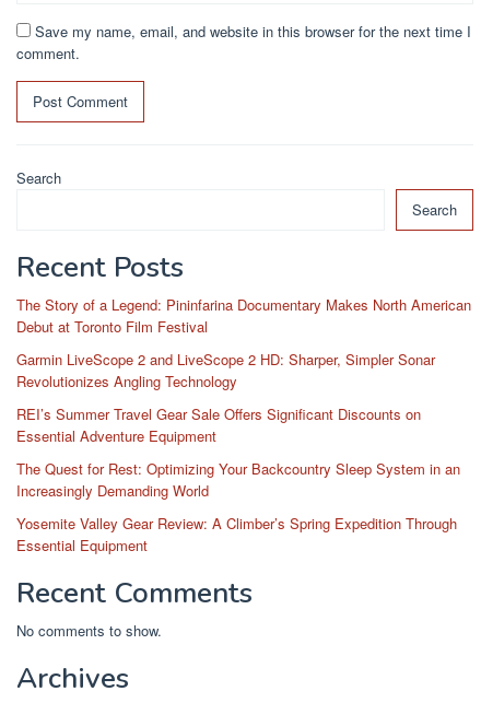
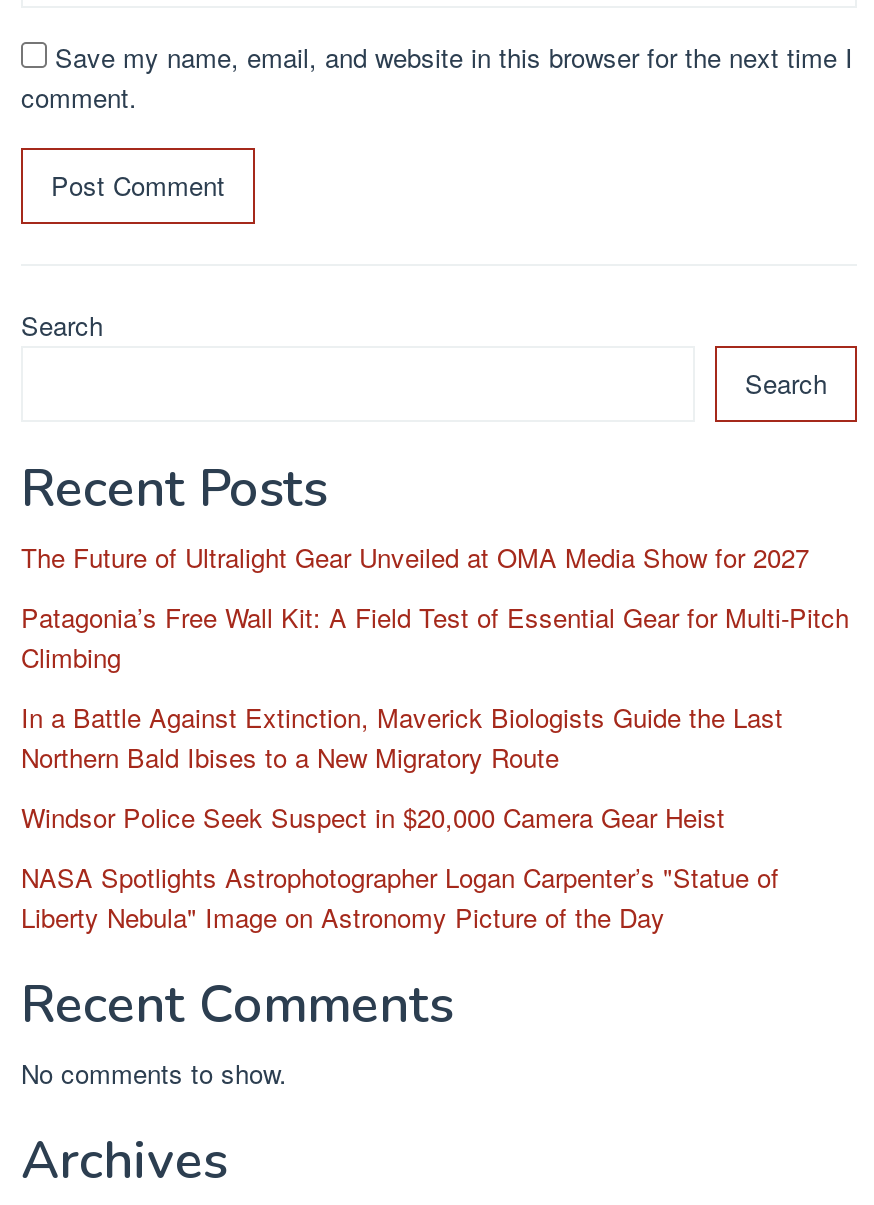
[16,294,471,337] The Story of a Legend: Pininfarina Documentary Makes North American | Debut at Toronto Film Festival -> [21,537,809,575] The Future of Ultralight Gear Unveiled at OMA Media Show for 2027
[16,349,435,392] Garmin LiveScope 2 and LiveScope 2 HD: Sharper, Simpler Sonar | Revolutionizes Angling Technology -> [21,597,849,675] Patagonia’s Free Wall Kit: A Field Test of Essential Gear for Multi-Pitch | Climbing
[16,404,421,446] REI’s Summer Travel Gear Sale Offers Significant Discounts on | Essential Adventure Equipment -> [21,697,783,775] In a Battle Against Extinction, Maverick Biologists Guide the Last | Northern Bald Ibises to a New Migratory Route
[16,458,460,501] The Quest for Rest: Optimizing Your Backcountry Sleep System in an | Increasingly Demanding World -> [21,797,725,835] Windsor Police Seek Suspect in $20,000 Camera Gear Heist
[16,513,457,556] Yosemite Valley Gear Review: A Climber’s Spring Expedition Through | Essential Equipment -> [21,857,779,935] NASA Spotlights Astrophotographer Logan Carpenter’s "Statue of | Liberty Nebula" Image on Astronomy Picture of the Day

